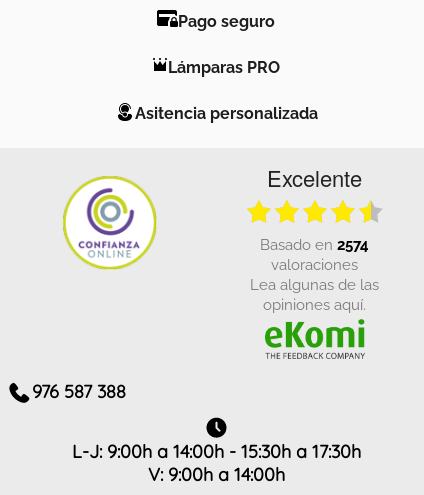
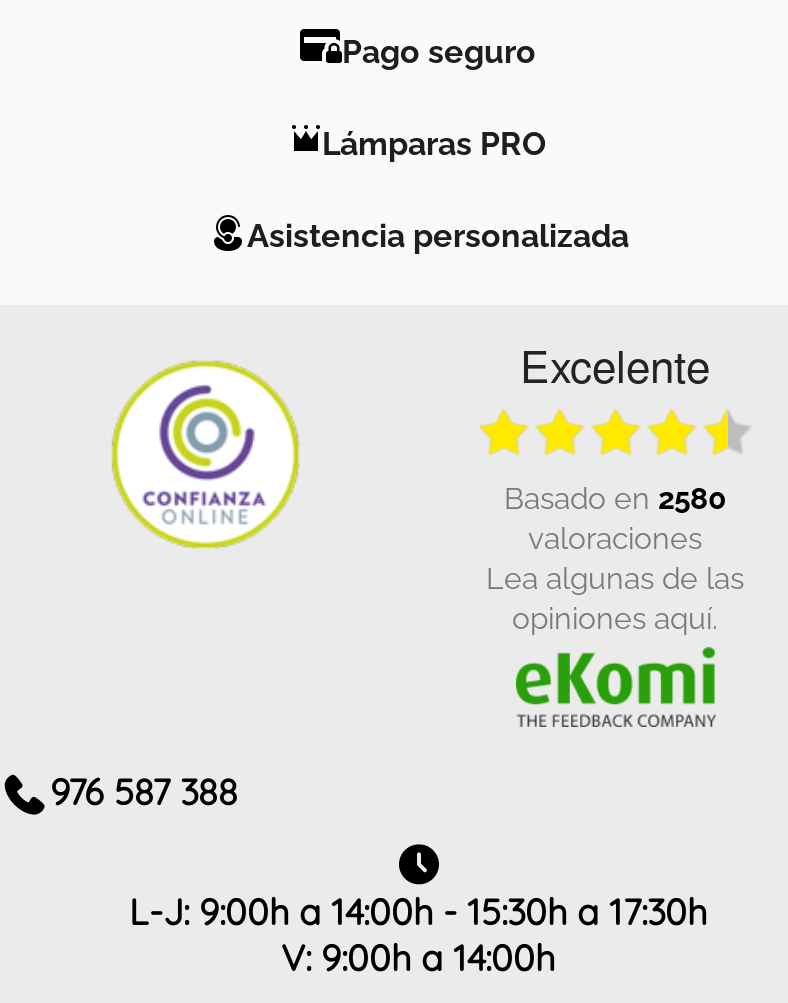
[134,101,317,123] Asitencia personalizada -> [247,211,629,255] Asistencia personalizada
[270,233,369,253] basado en 2574 -> [524,475,726,515] basado en 2580

